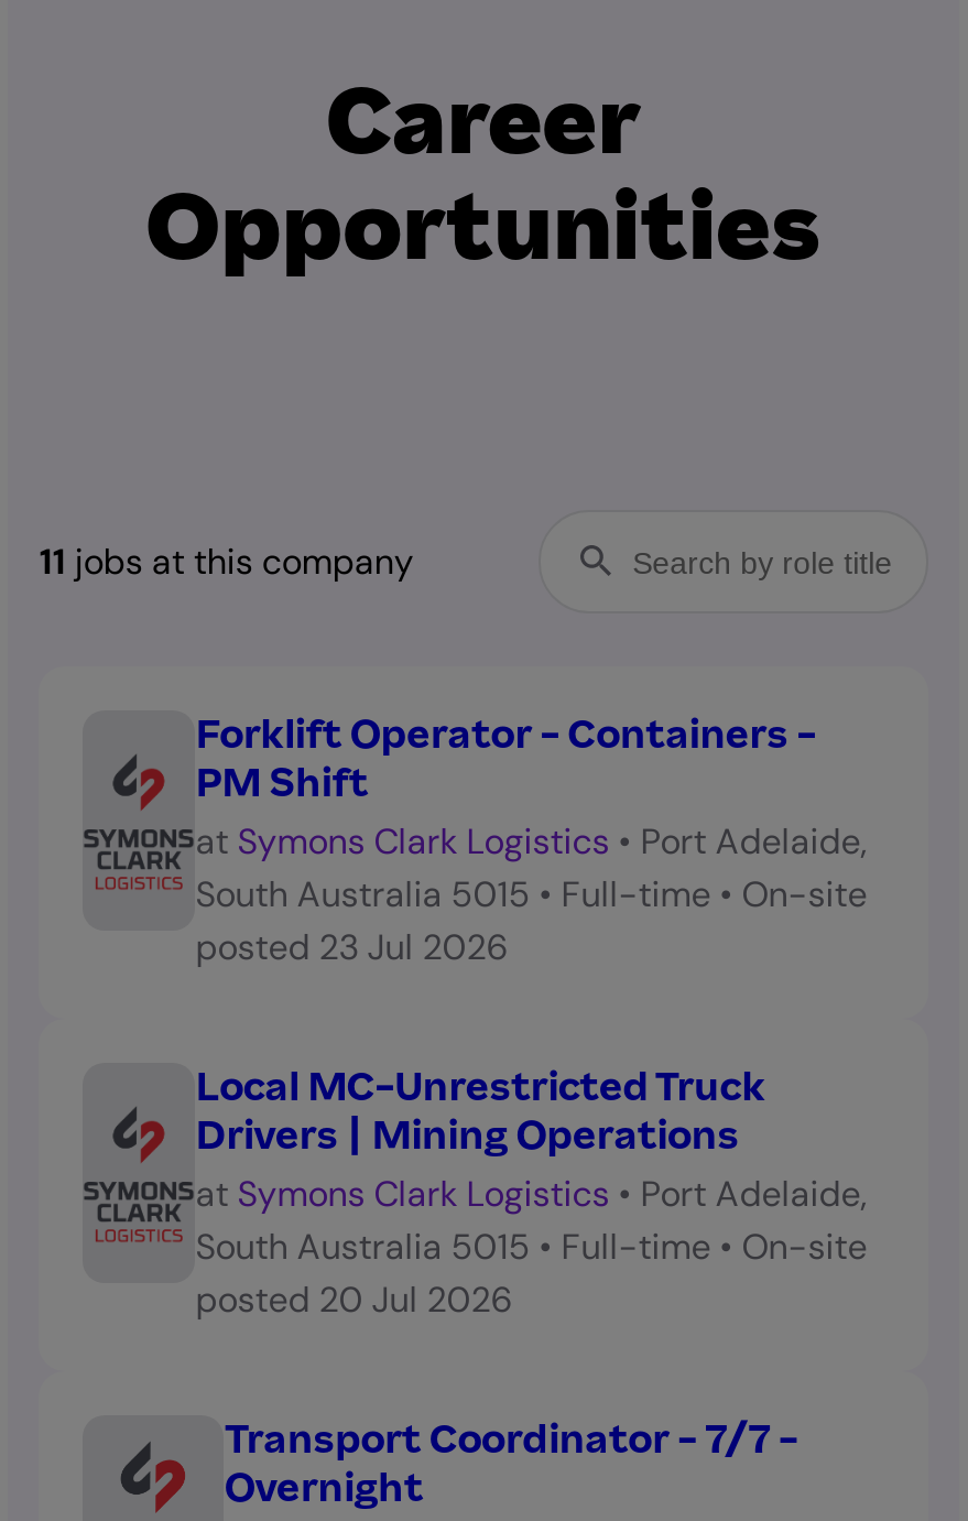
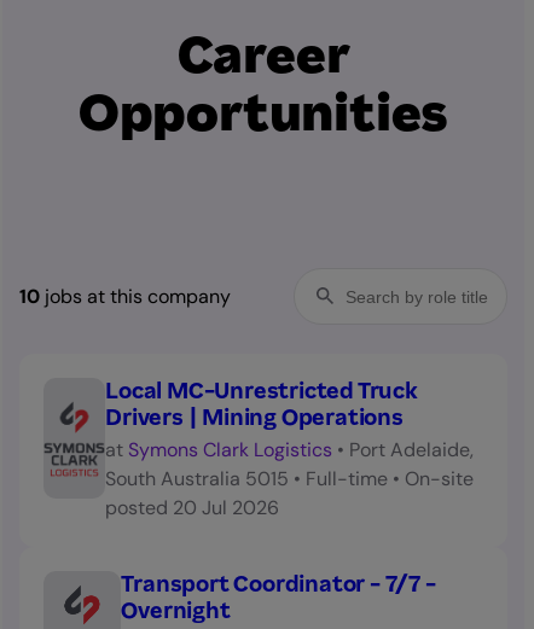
[39,538,867,971] 11 jobs at this company | Forklift Operator - Containers - | PM Shift | at Symons Clark Logistics • Port Adelaide, | South Australia 5015 • Full-time • On-site | posted 23 Jul 2026 -> [20,284,231,309] 10 jobs at this company

